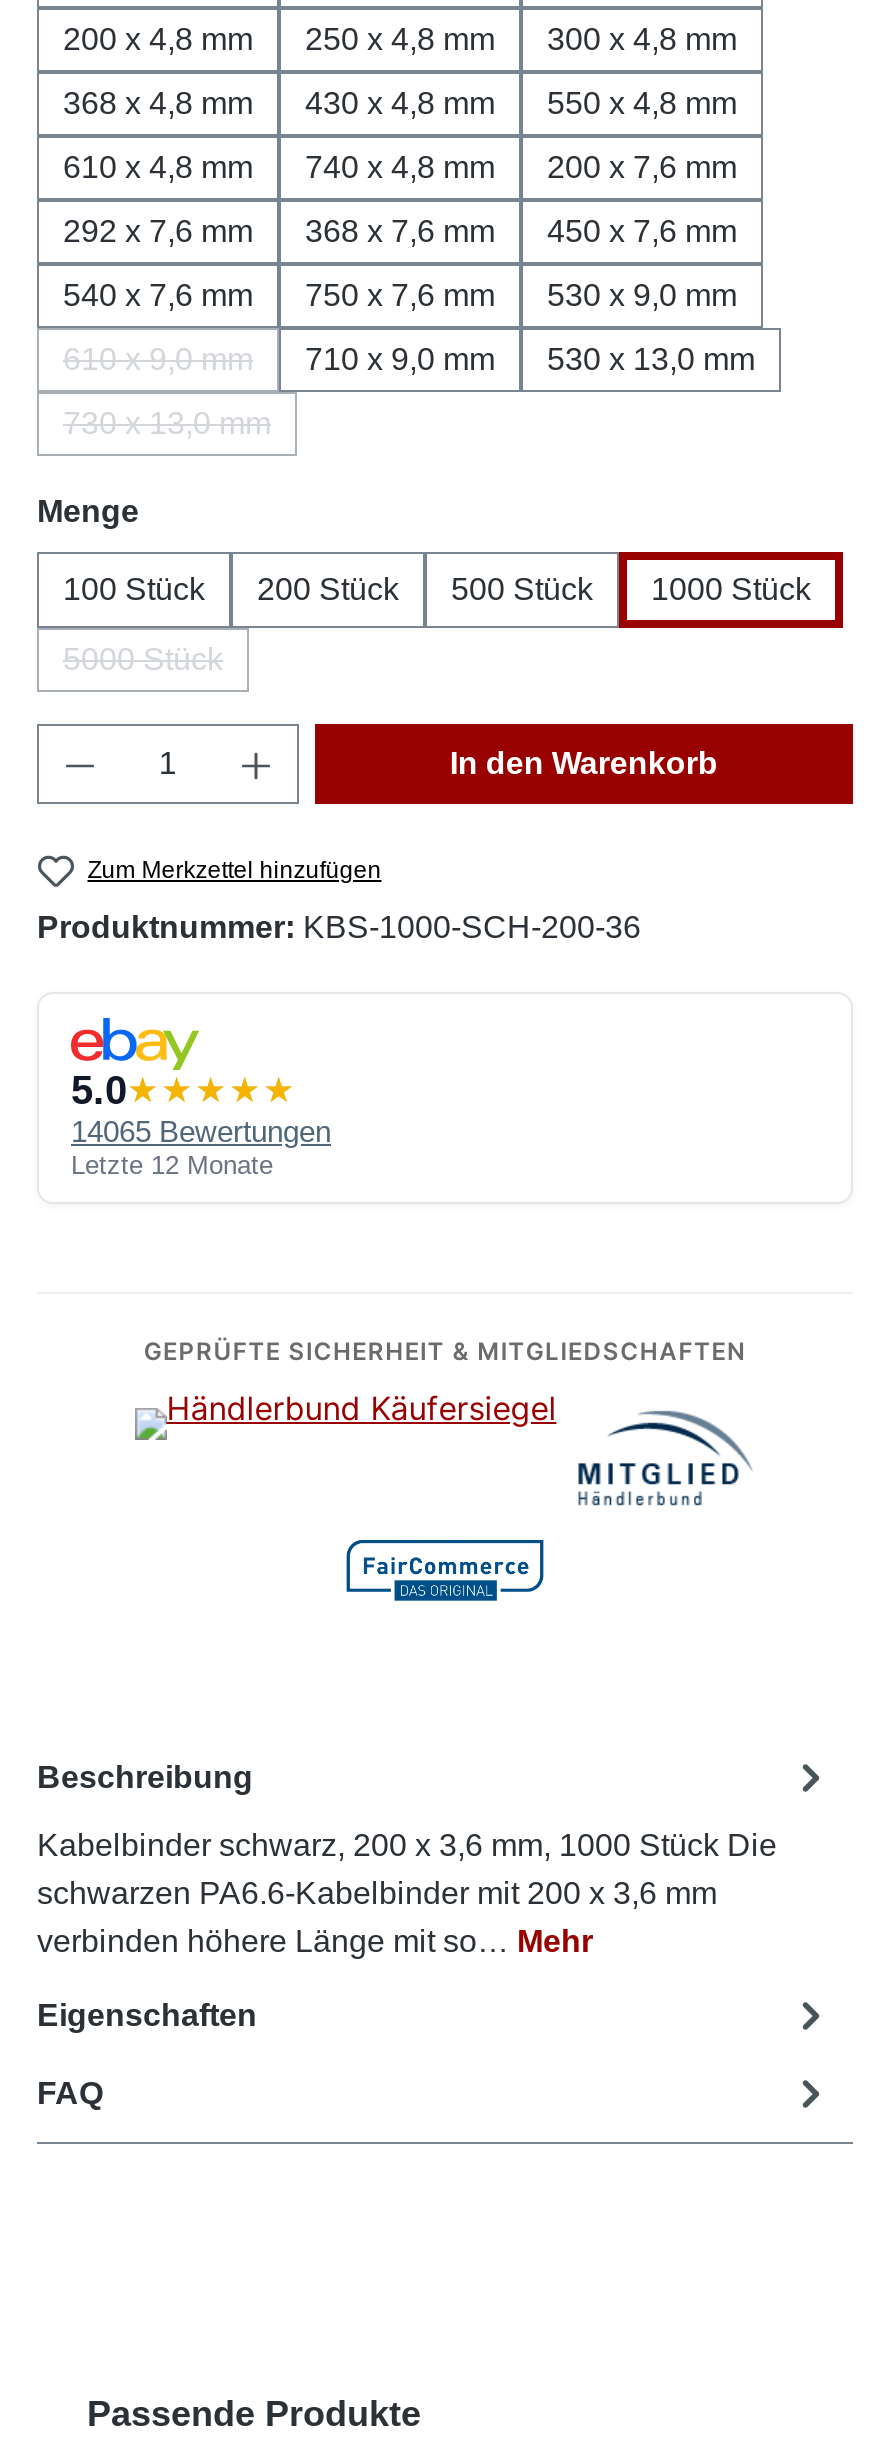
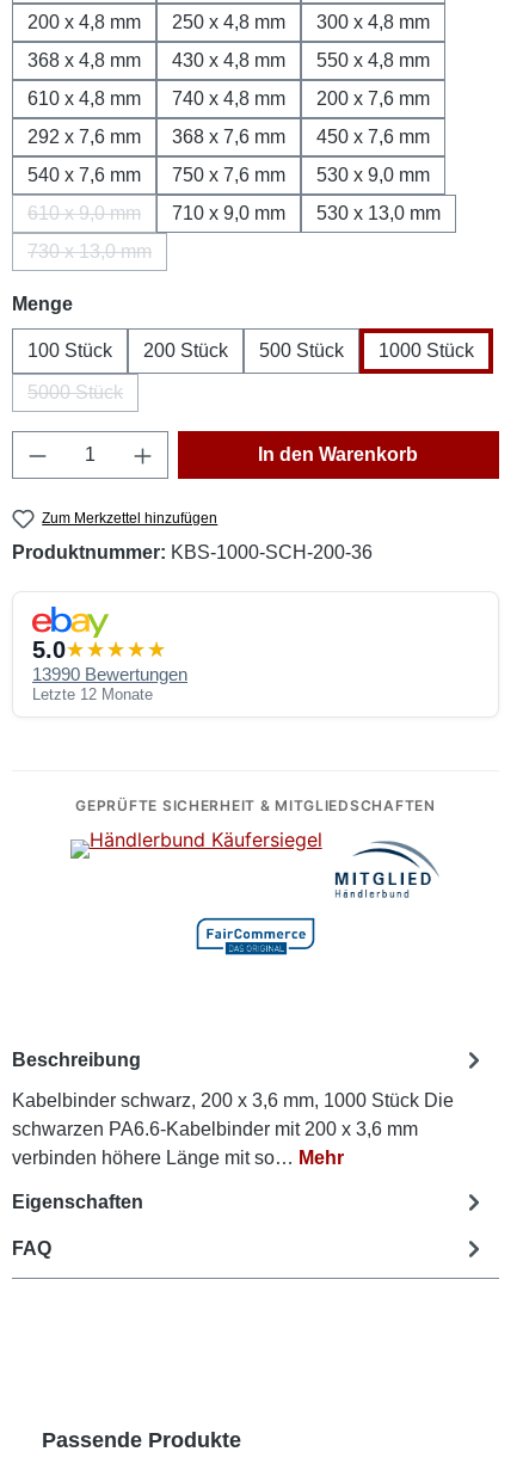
[71,1114,331,1148] 14065 Bewertungen -> [32,664,187,684] 13990 Bewertungen

